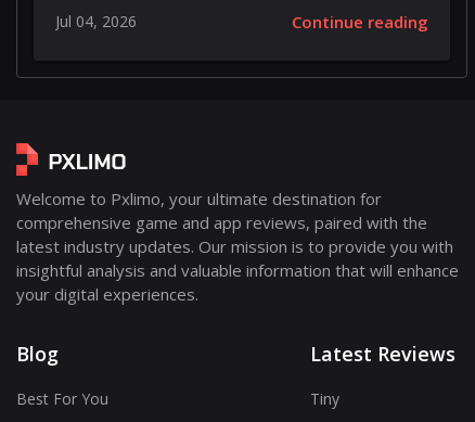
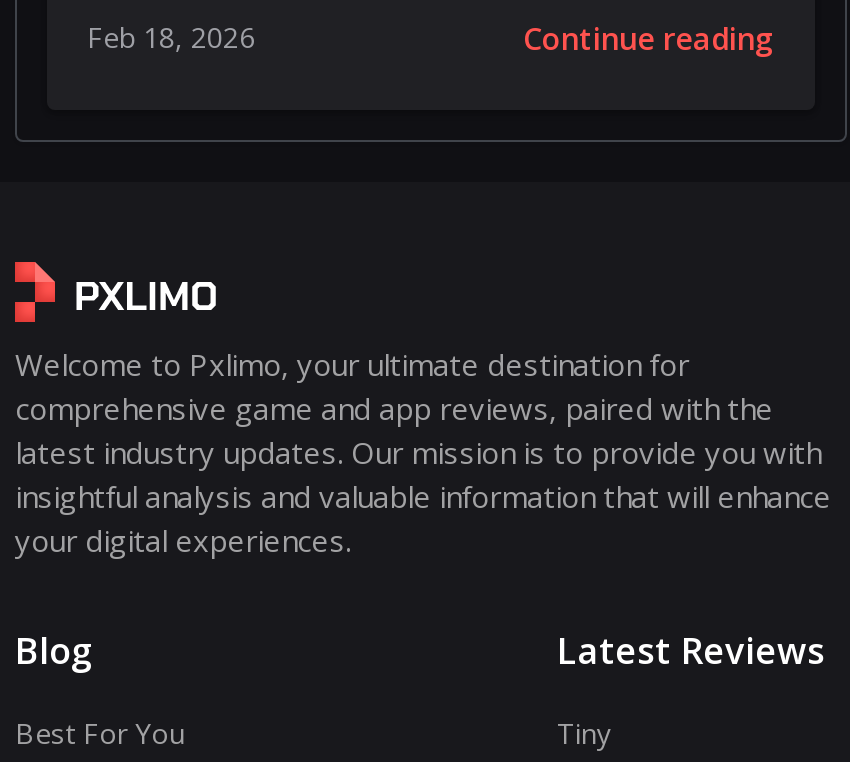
[55,11,137,31] Jul 04, 2026 -> [87,18,255,56] Feb 18, 2026

